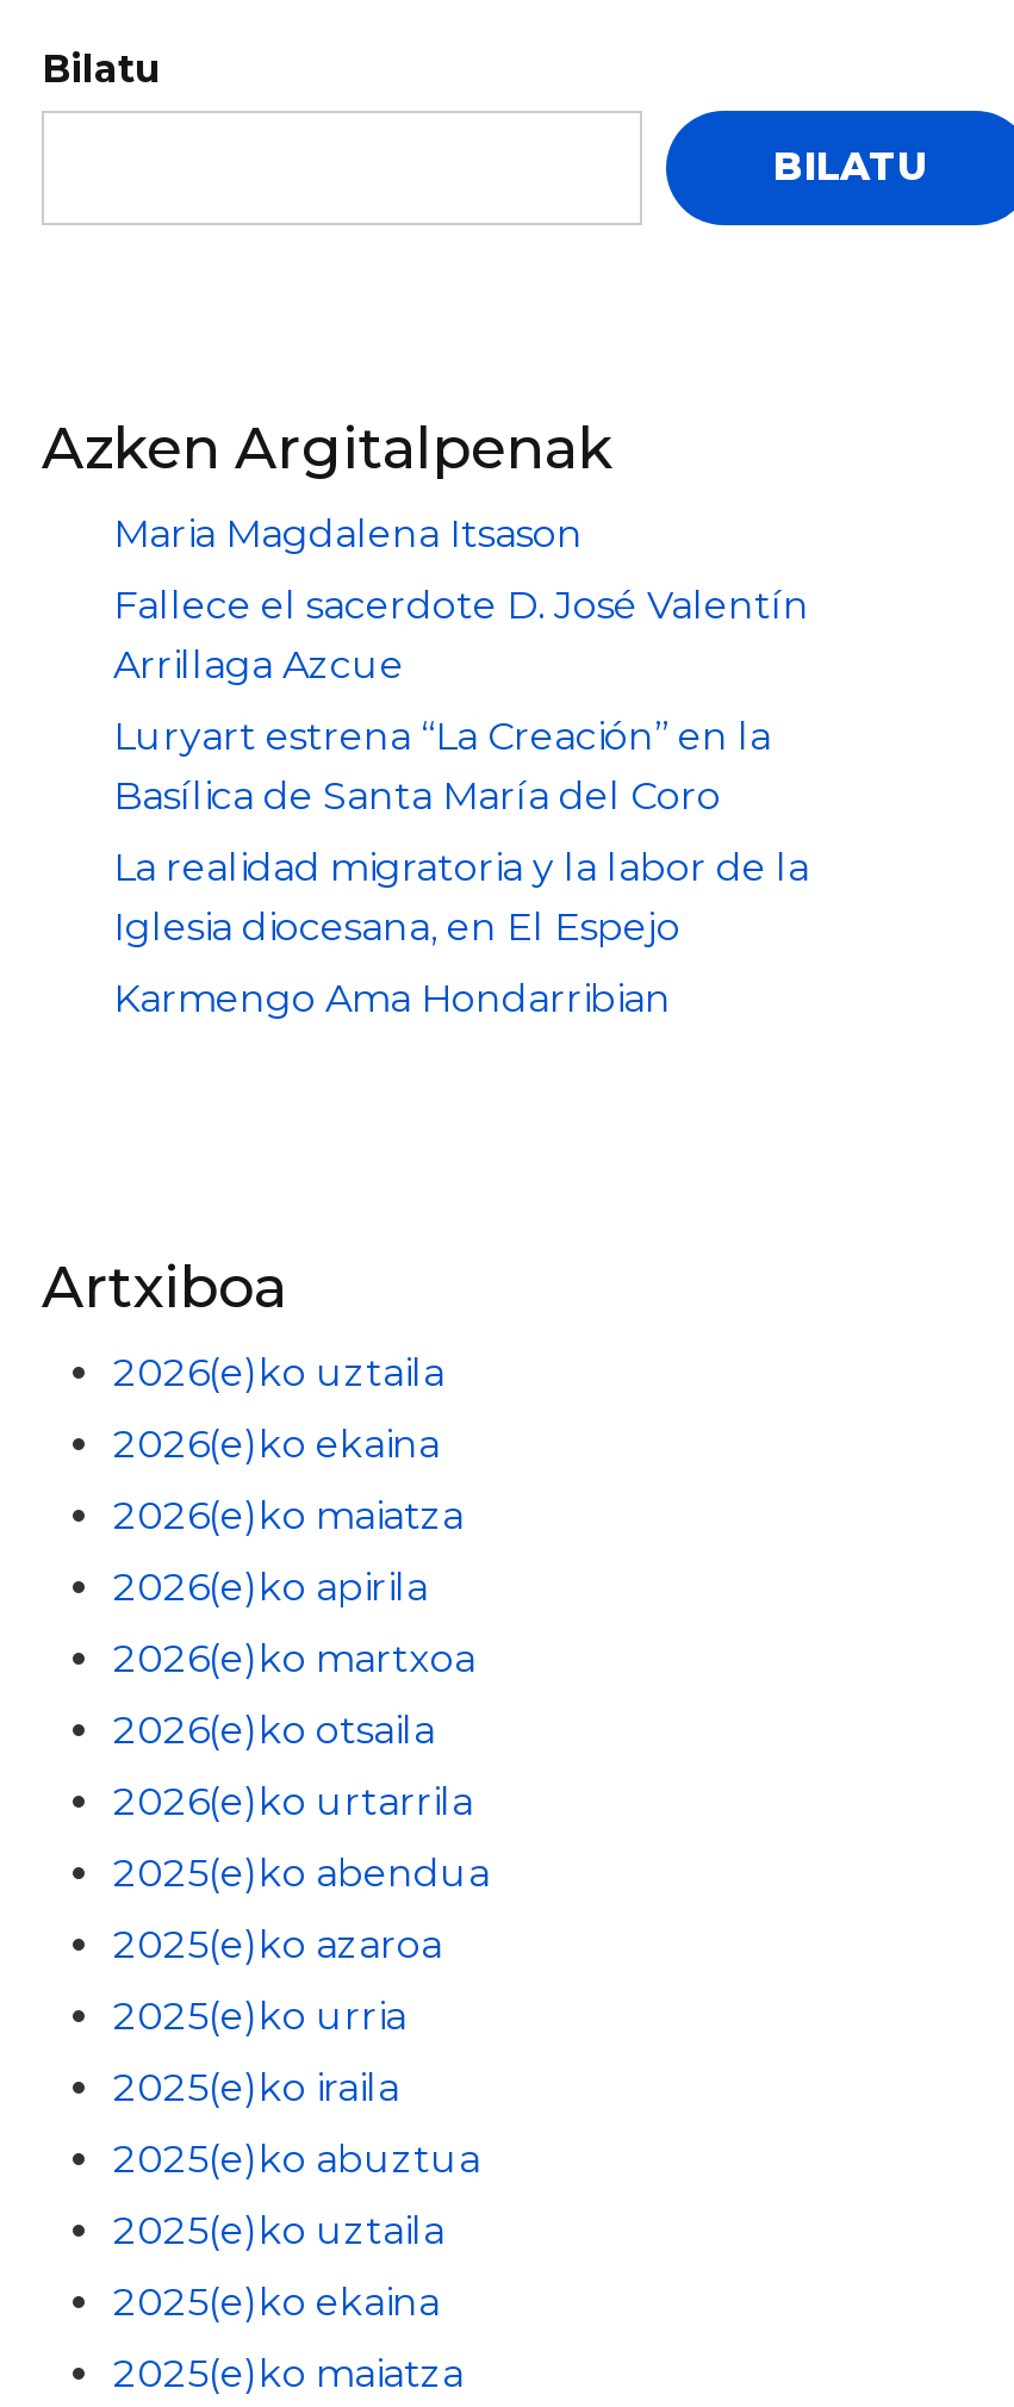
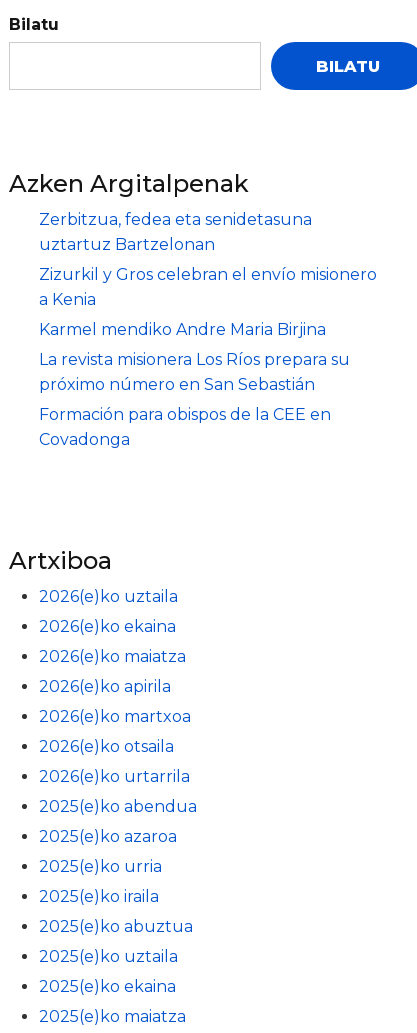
[113,510,583,556] Maria Magdalena Itsason -> [39,210,312,254] Zerbitzua, fedea eta senidetasuna | uztartuz Bartzelonan
[113,582,809,687] Fallece el sacerdote D. José Valentín | Arrillaga Azcue -> [39,265,377,309] Zizurkil y Gros celebran el envío misionero | a Kenia
[113,713,771,818] Luryart estrena “La Creación” en la | Basílica de Santa María del Coro -> [39,320,326,339] Karmel mendiko Andre Maria Birjina
[113,844,809,949] La realidad migratoria y la labor de la | Iglesia diocesana, en El Espejo -> [39,350,350,394] La revista misionera Los Ríos prepara su | próximo número en San Sebastián
[113,975,671,1020] Karmengo Ama Hondarribian -> [39,405,331,449] Formación para obispos de la CEE en | Covadonga

